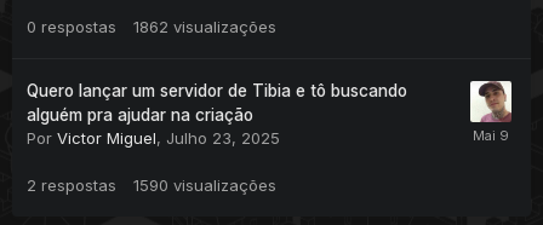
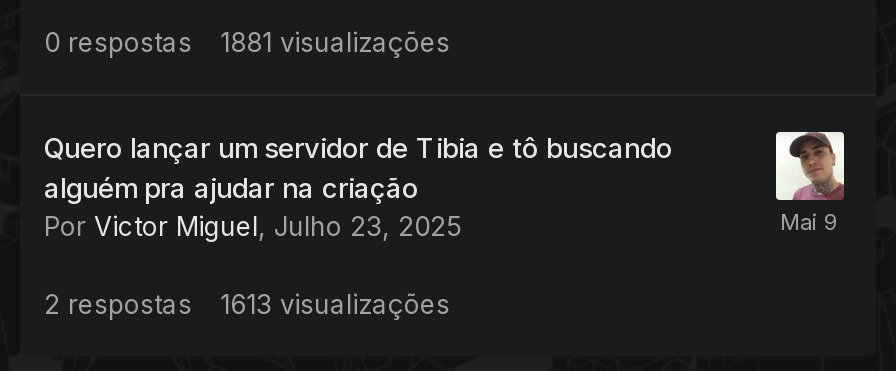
[133,17,276,36] 1862 visualizações -> [220,27,450,59] 1881 visualizações
[133,175,276,195] 1590 visualizações -> [220,289,450,321] 1613 visualizações

